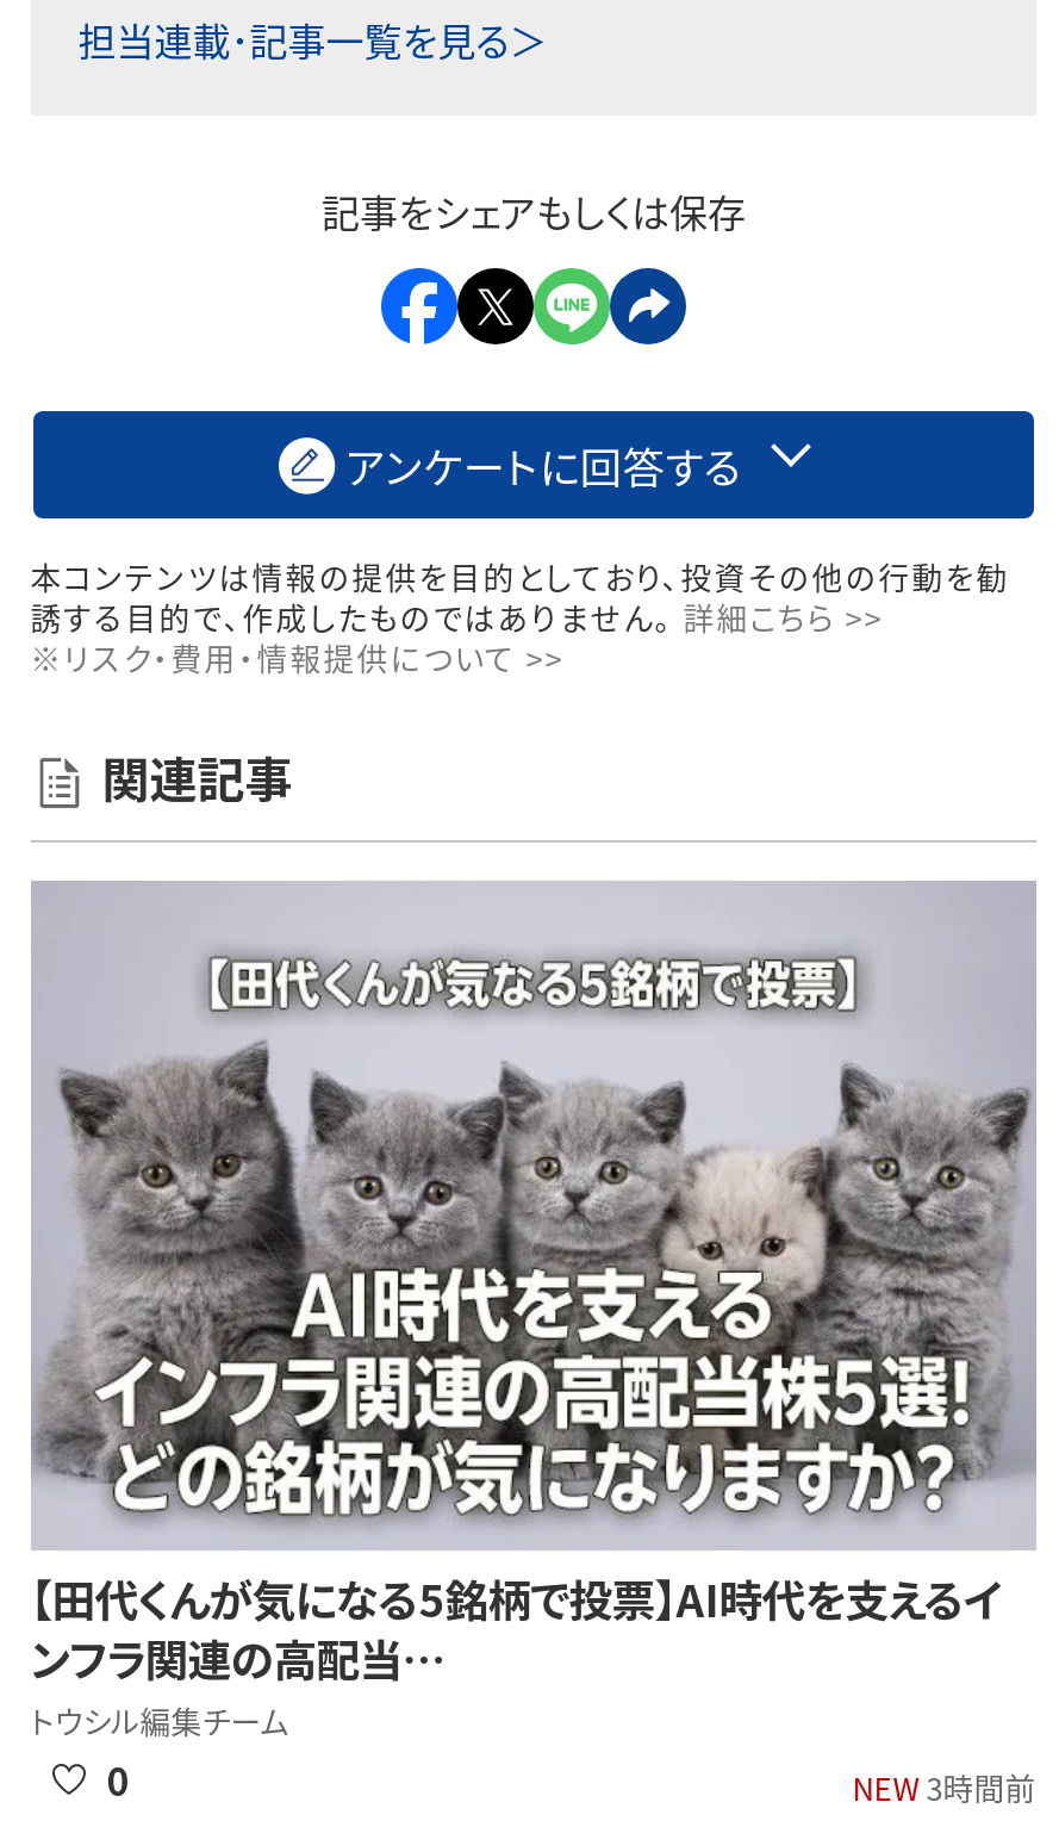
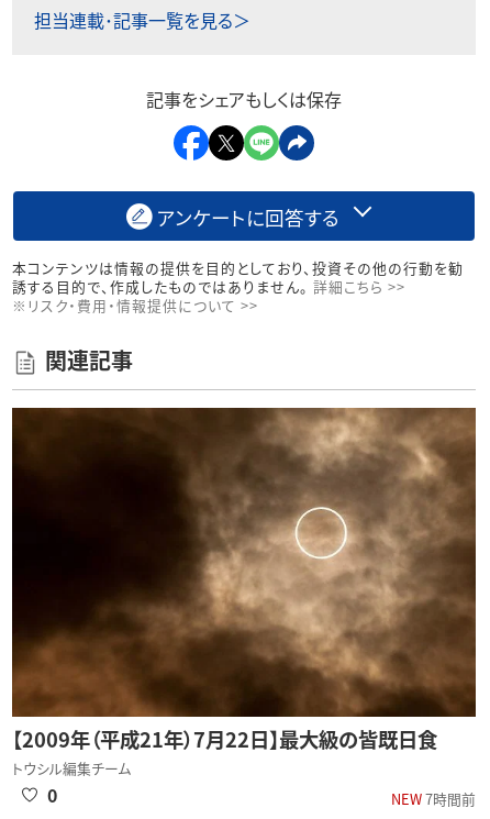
[30,881,1036,1690] [image] | 【田代くんが気になる5銘柄で投票】AI時代を支えるイ | ンフラ関連の高配当… -> [11,407,477,753] [image] | 【2009年（平成21年）7月22日】最大級の皆既日食
[852,1765,1036,1810] NEW 3時間前 -> [391,788,475,809] NEW 7時間前

